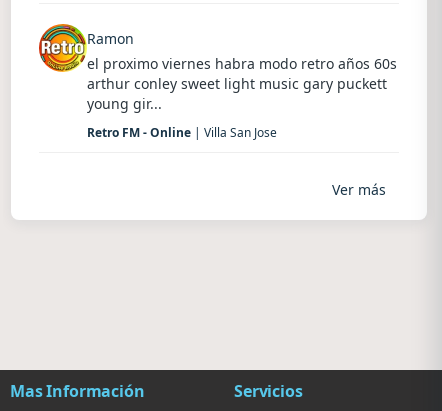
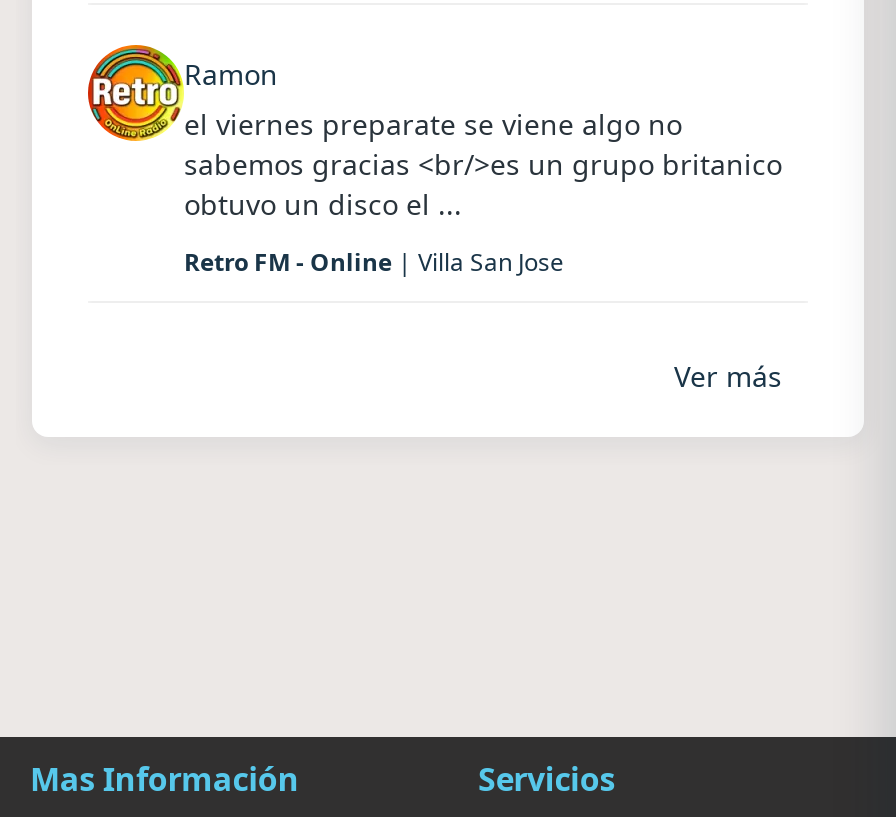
[87,54,397,113] el proximo viernes habra modo retro años 60s | arthur conley sweet light music gary puckett | young gir... -> [184,105,782,223] el viernes preparate se viene algo no | sabemos gracias <br/>es un grupo britanico | obtuvo un disco el ...

